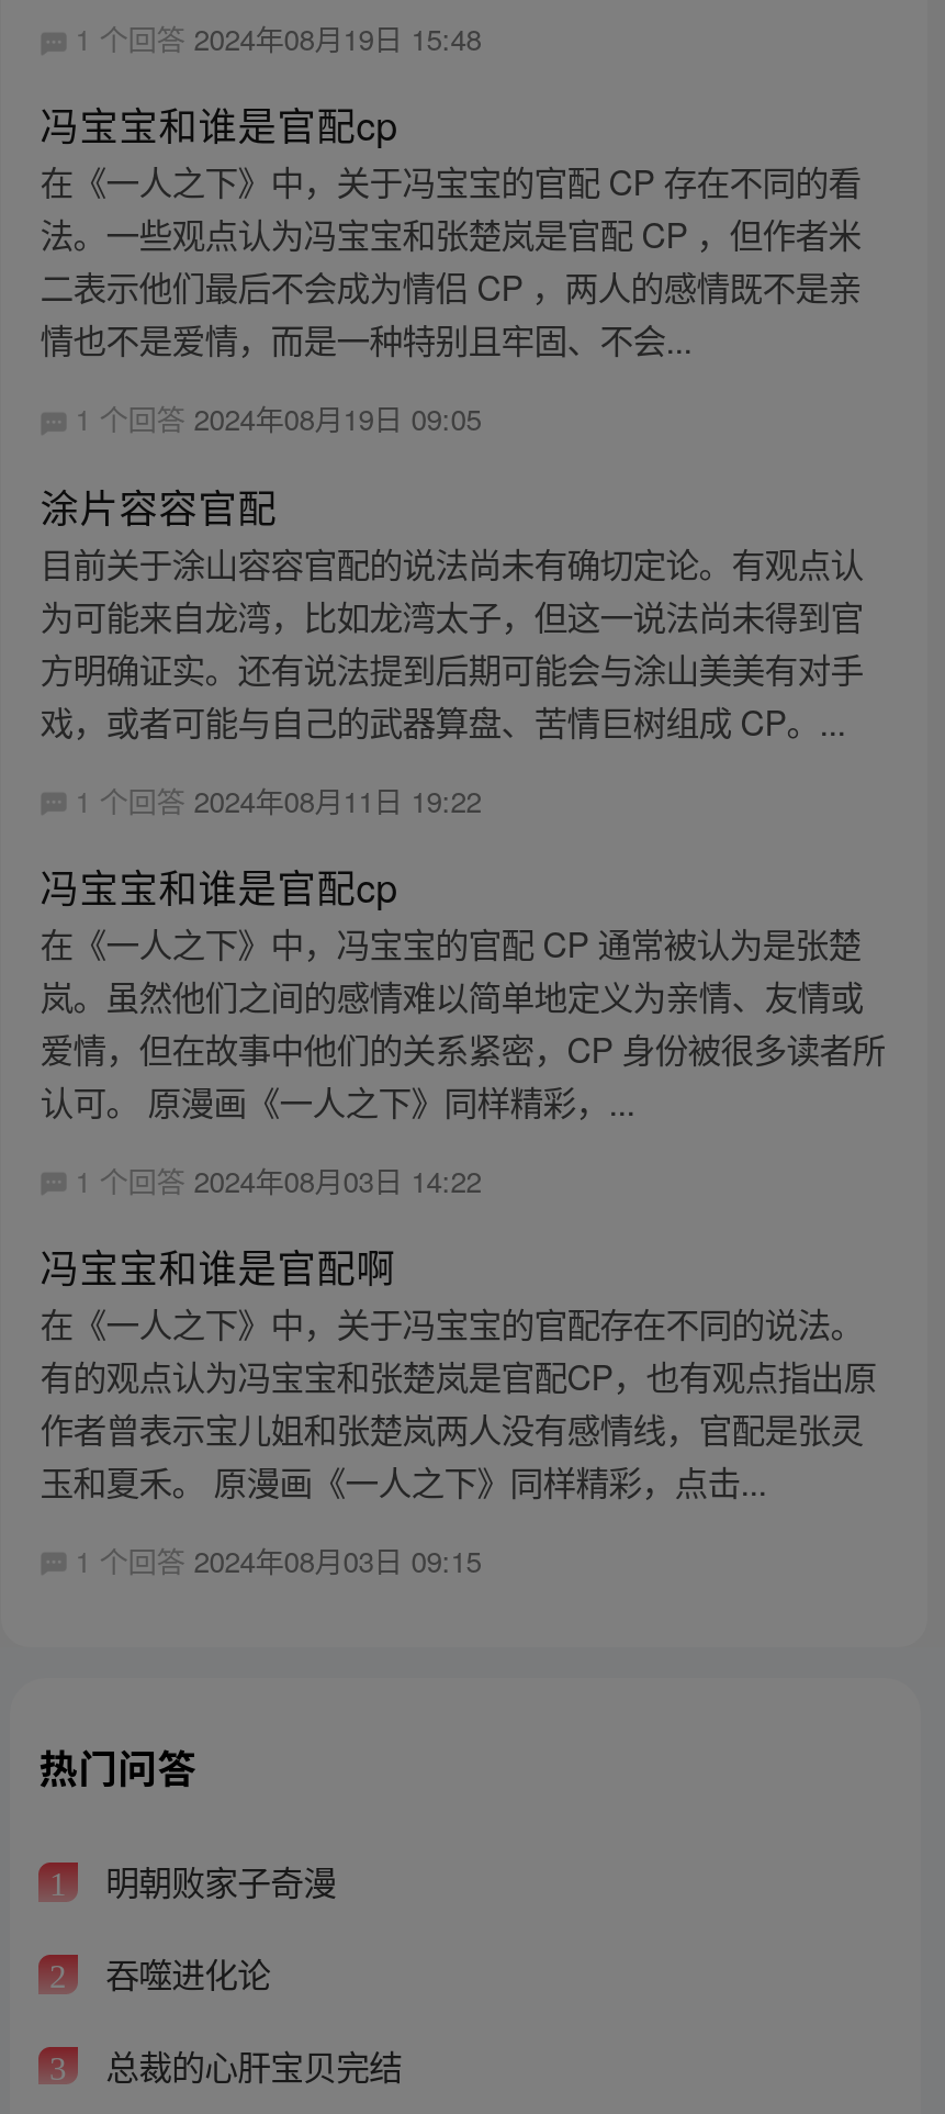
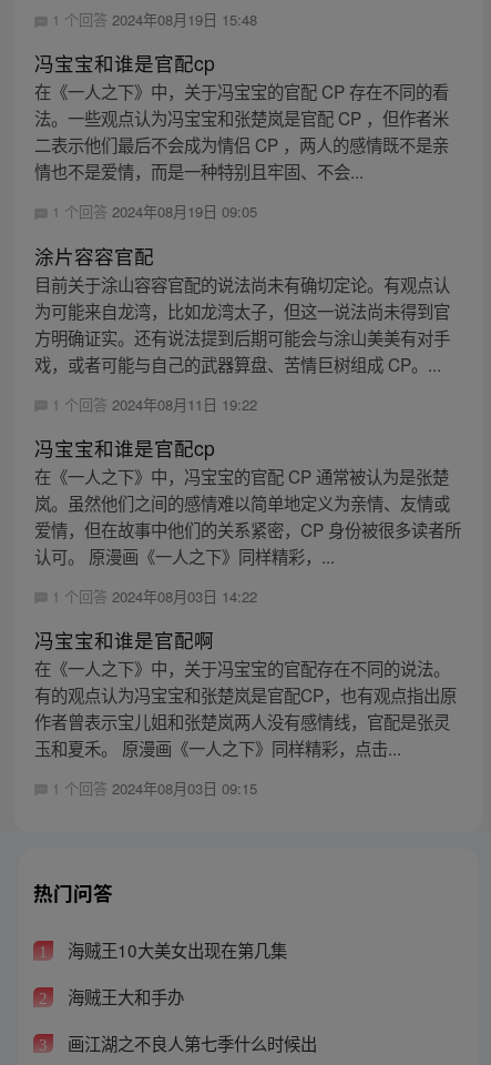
[97,1857,336,1905] 明朝败家子奇漫 -> [63,938,287,962] 海贼王10大美女出现在第几集
[97,1948,270,1997] 吞噬进化论 -> [63,984,184,1009] 海贼王大和手办
[97,2040,402,2088] 总裁的心肝宝贝完结 -> [63,1030,317,1055] 画江湖之不良人第七季什么时候出

